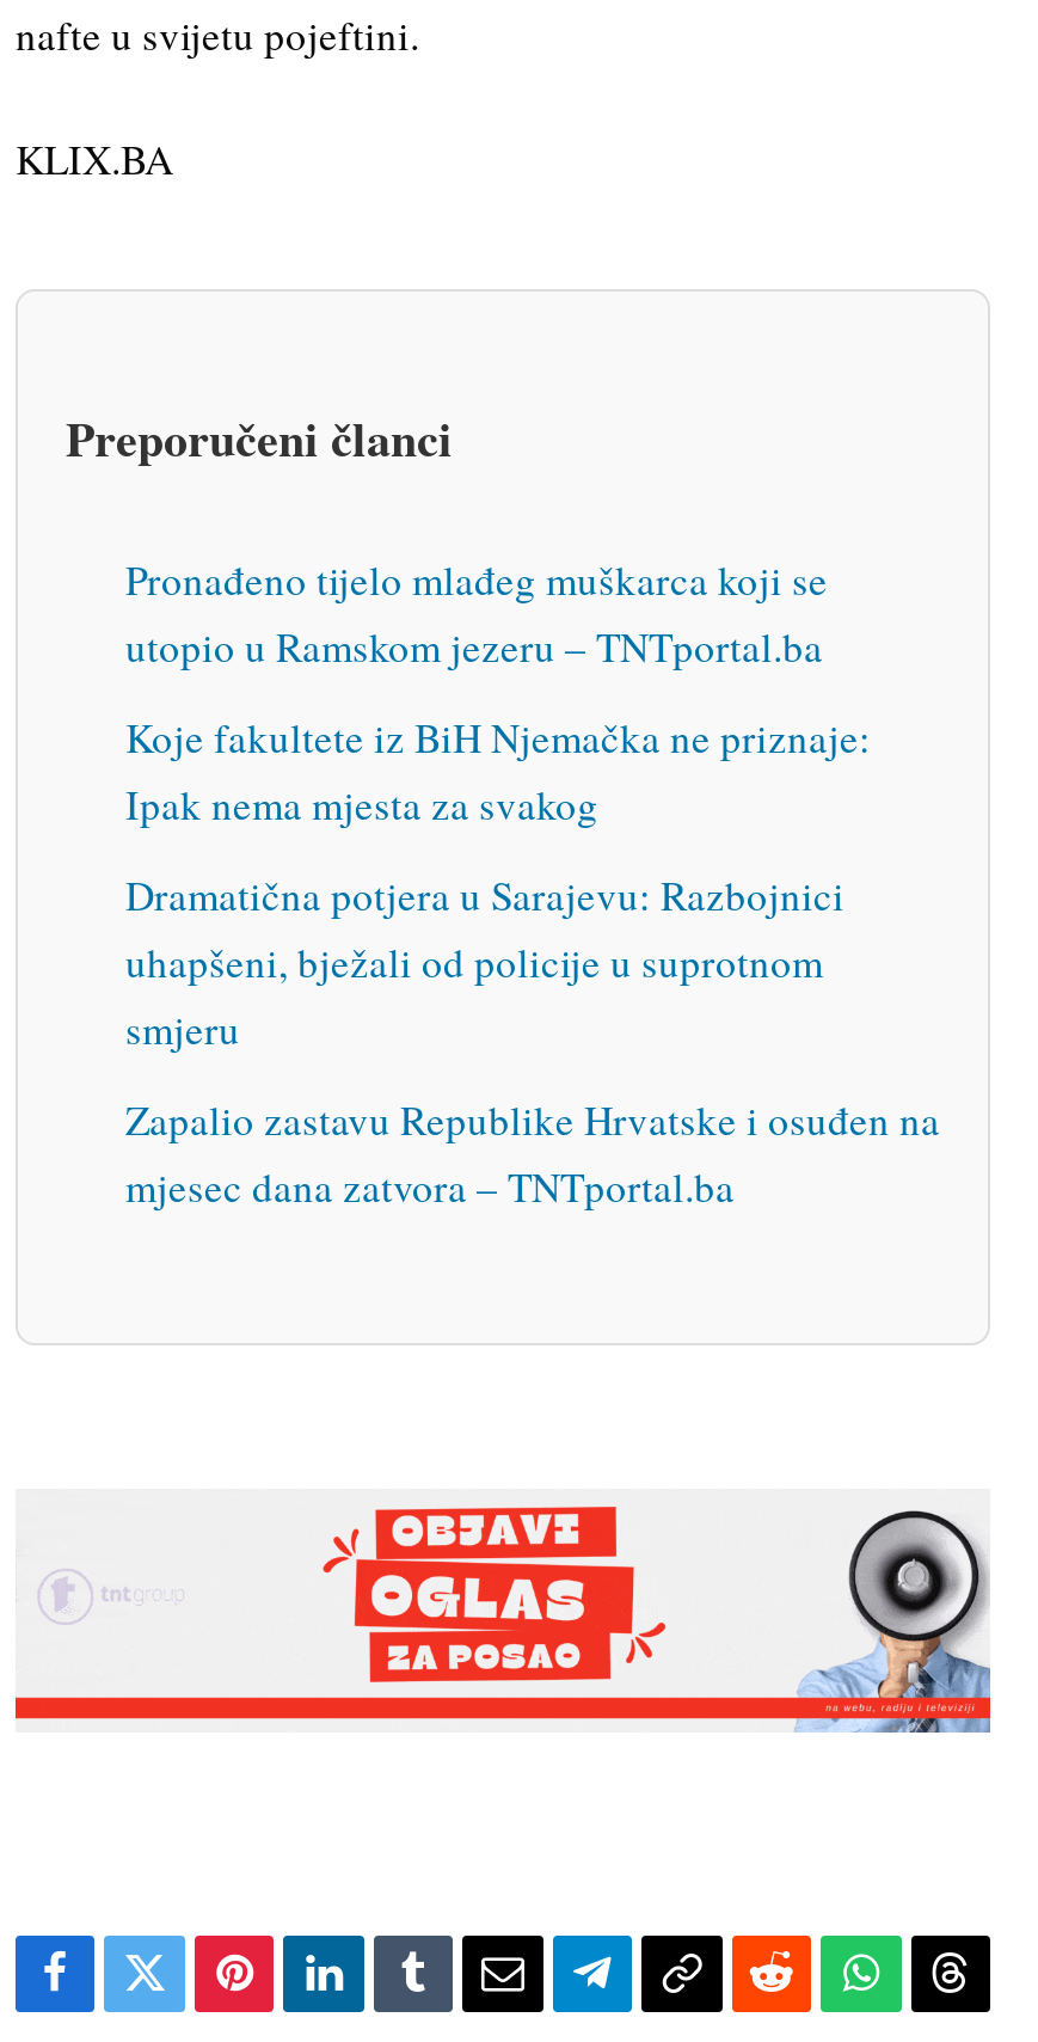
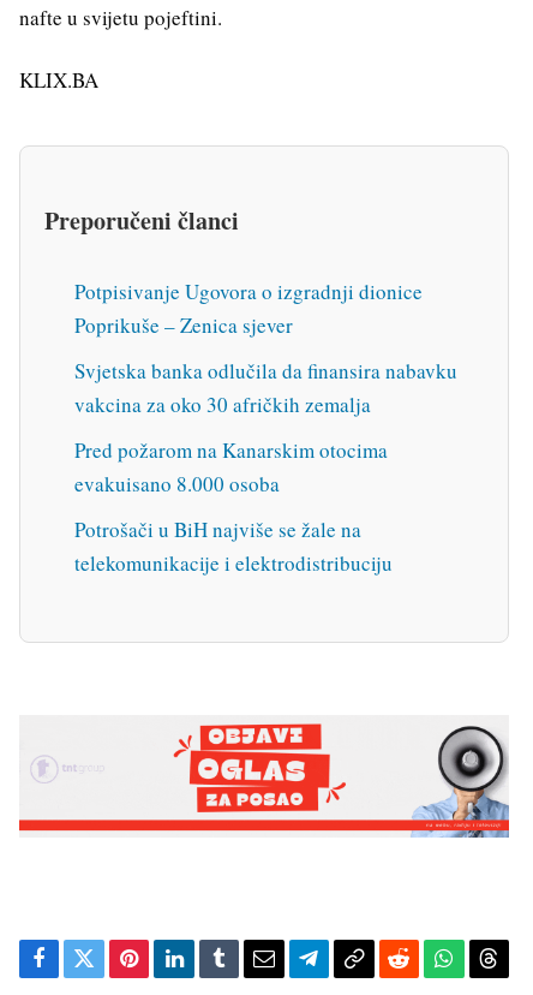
[125,552,828,674] Pronađeno tijelo mlađeg muškarca koji se | utopio u Ramskom jezeru – TNTportal.ba -> [74,278,423,339] Potpisivanje Ugovora o izgradnji dionice | Poprikuše – Zenica sjever
[125,710,871,832] Koje fakultete iz BiH Njemačka ne priznaje: | Ipak nema mjesta za svakog -> [74,357,457,418] Svjetska banka odlučila da finansira nabavku | vakcina za oko 30 afričkih zemalja
[125,868,844,1057] Dramatična potjera u Sarajevu: Razbojnici | uhapšeni, bježali od policije u suprotnom | smjeru -> [74,436,388,498] Pred požarom na Kanarskim otocima | evakuisano 8.000 osoba
[125,1093,940,1214] Zapalio zastavu Republike Hrvatske i osuđen na | mjesec dana zatvora – TNTportal.ba -> [74,516,393,577] Potrošači u BiH najviše se žale na | telekomunikacije i elektrodistribuciju

